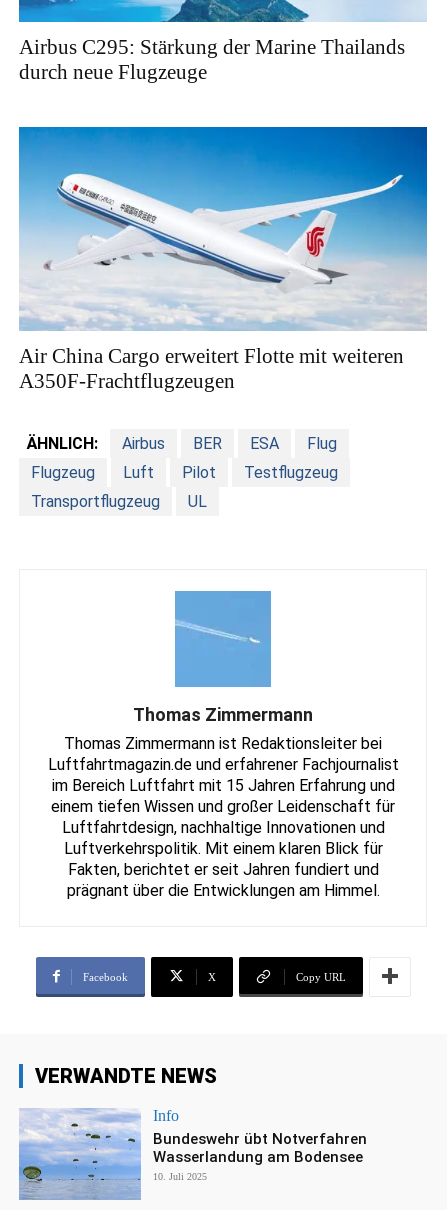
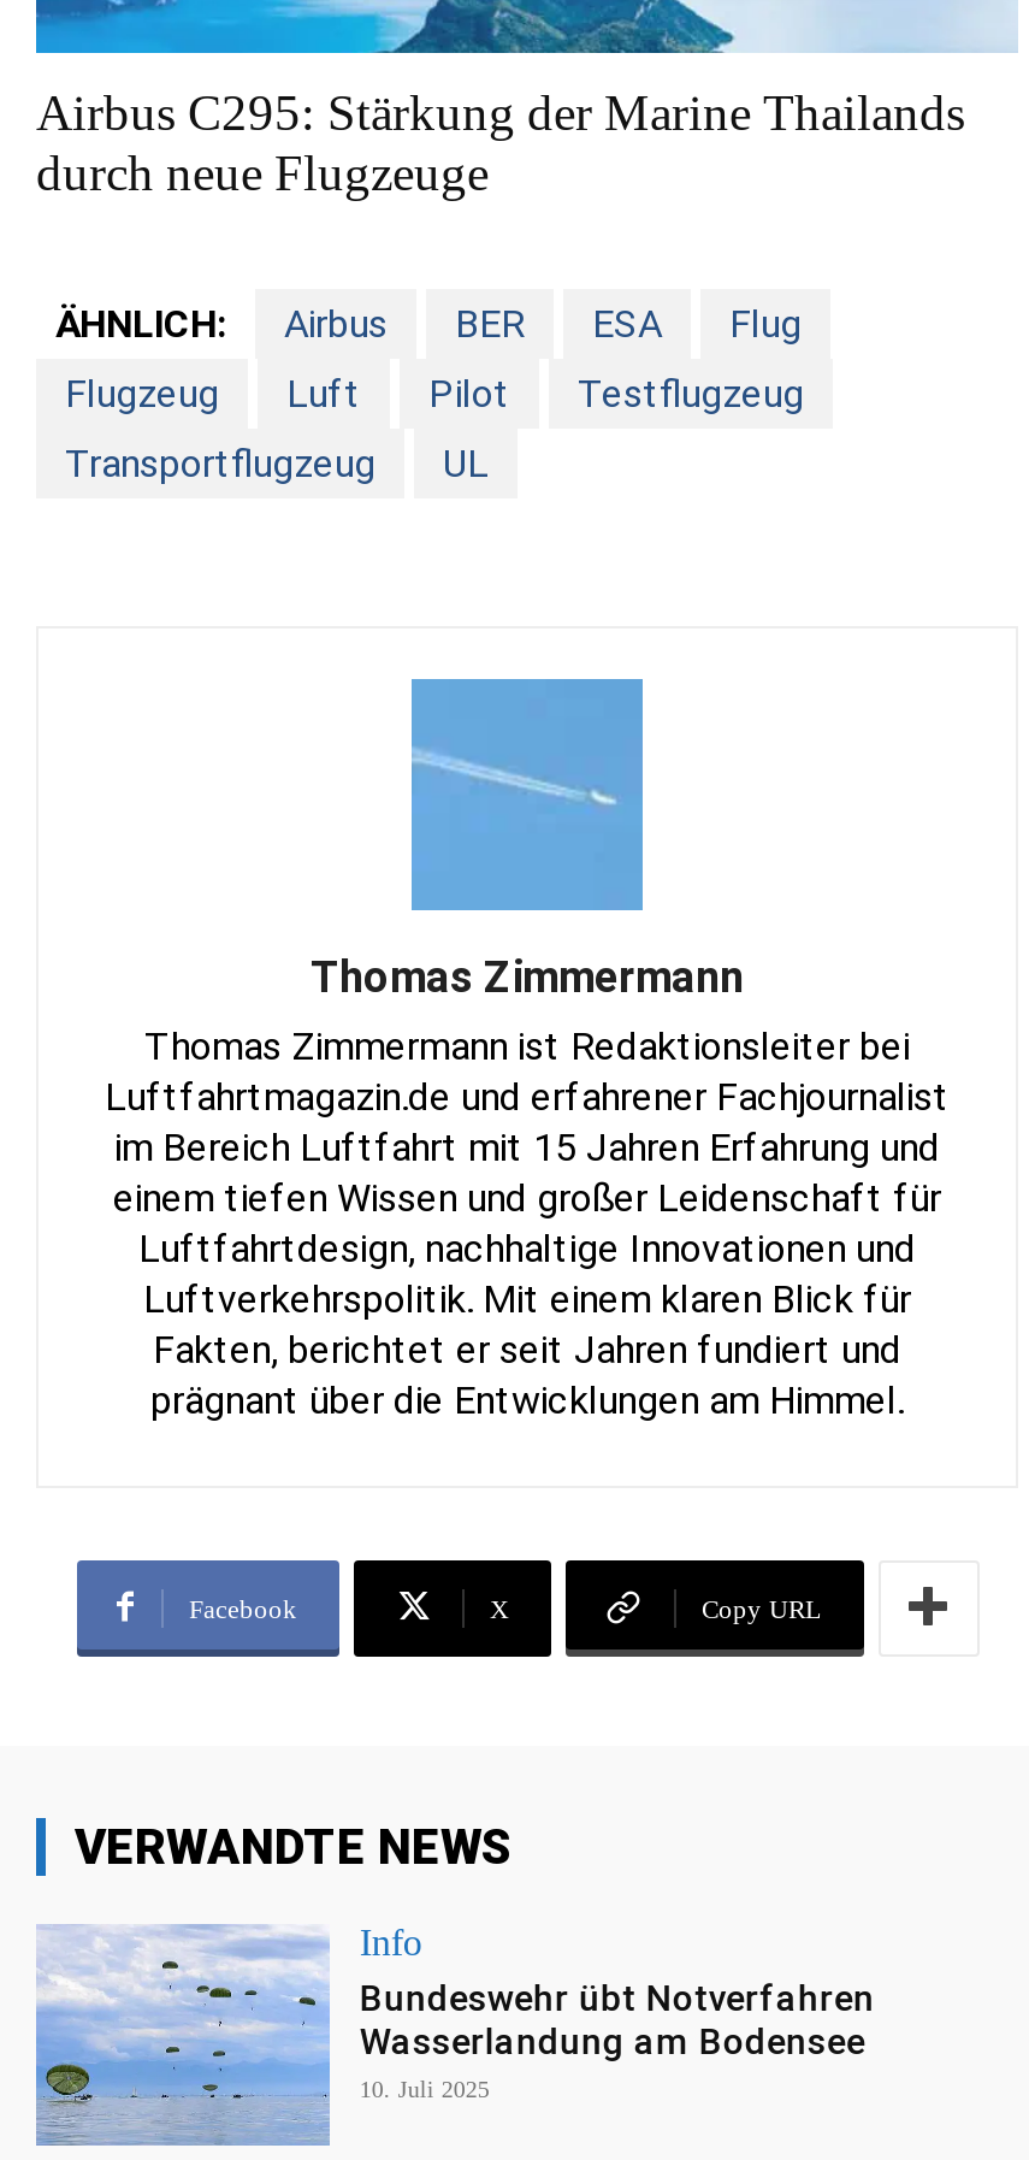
[19,126,428,393] [image] | Air China Cargo erweitert Flotte mit weiteren | A350F-Frachtflugzeugen -> none

